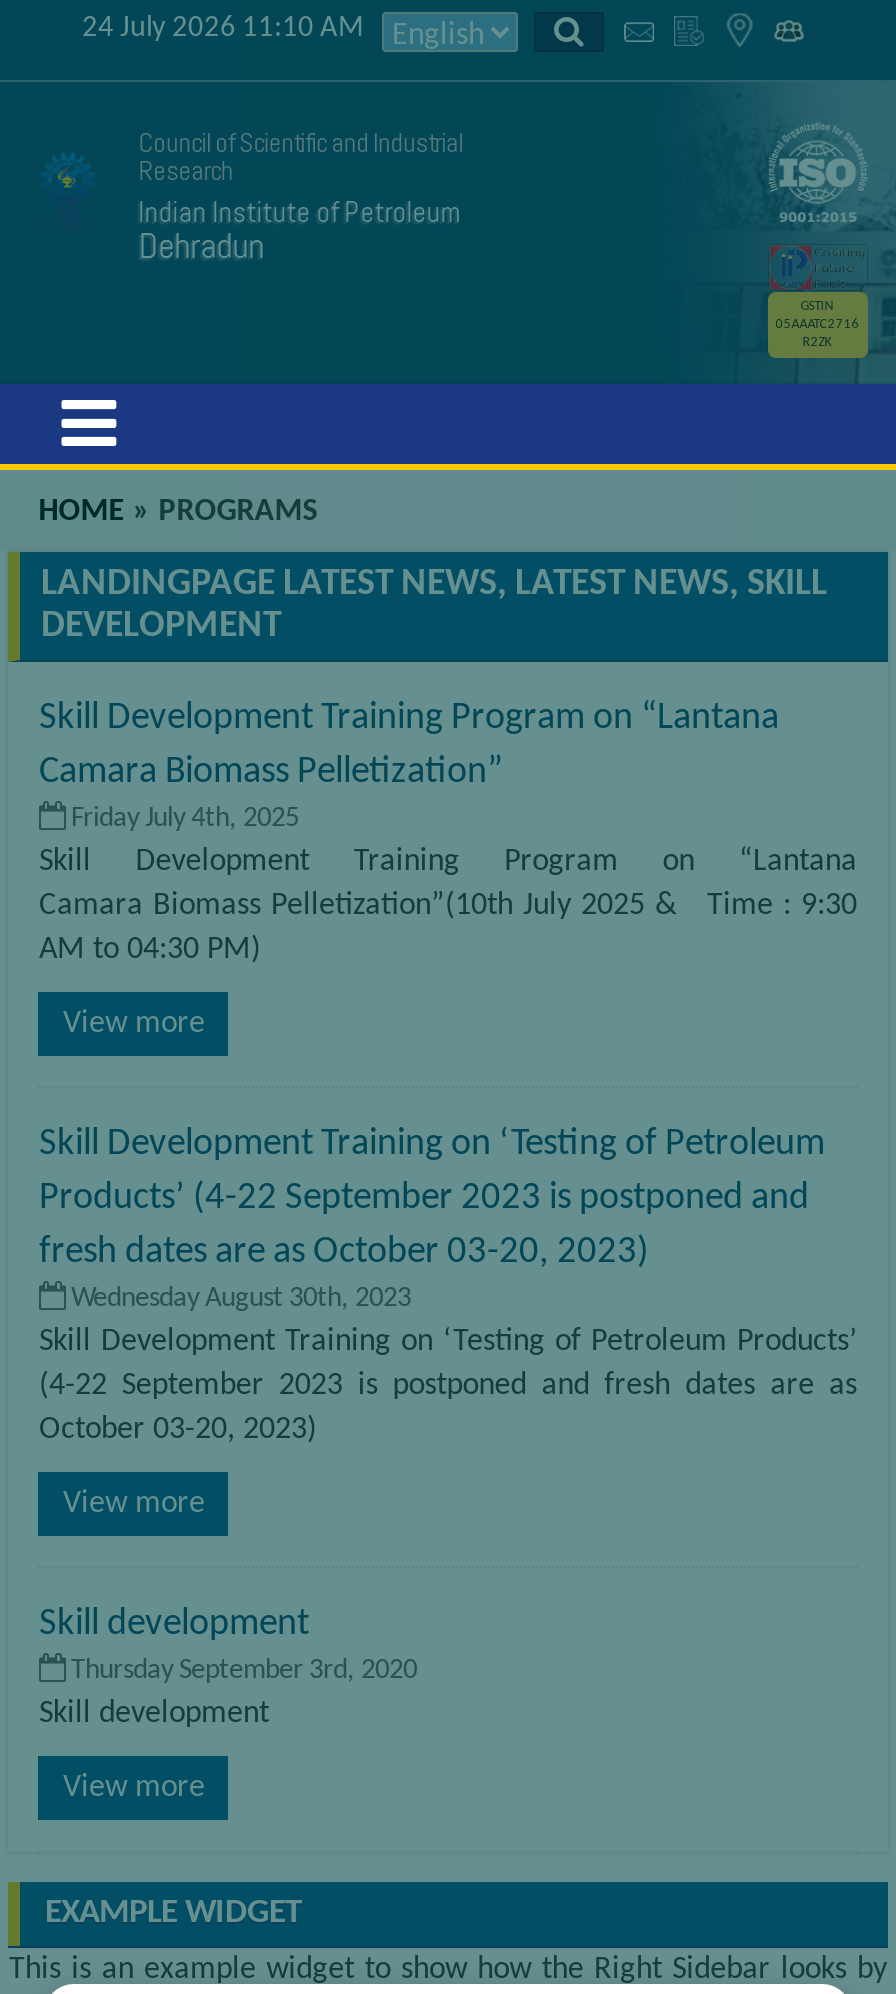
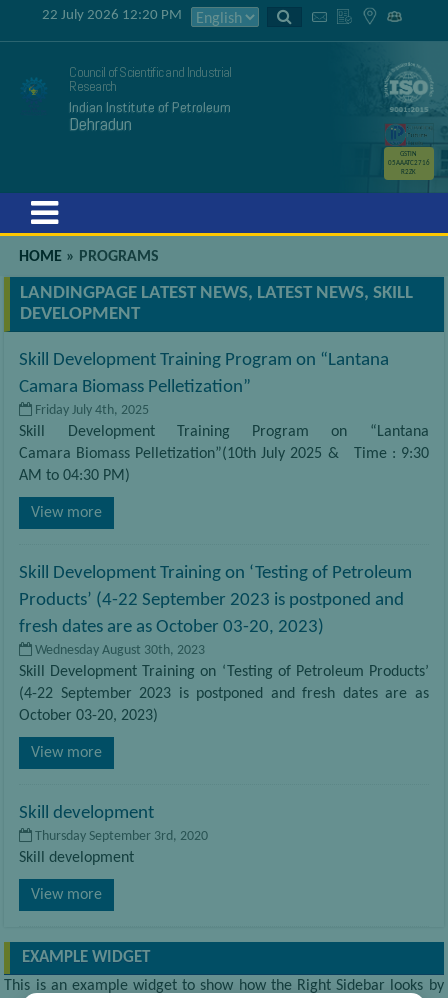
[82,14,364,44] 24 July 2026 11:10 AM -> [41,8,181,23] 22 July 2026 12:20 PM

